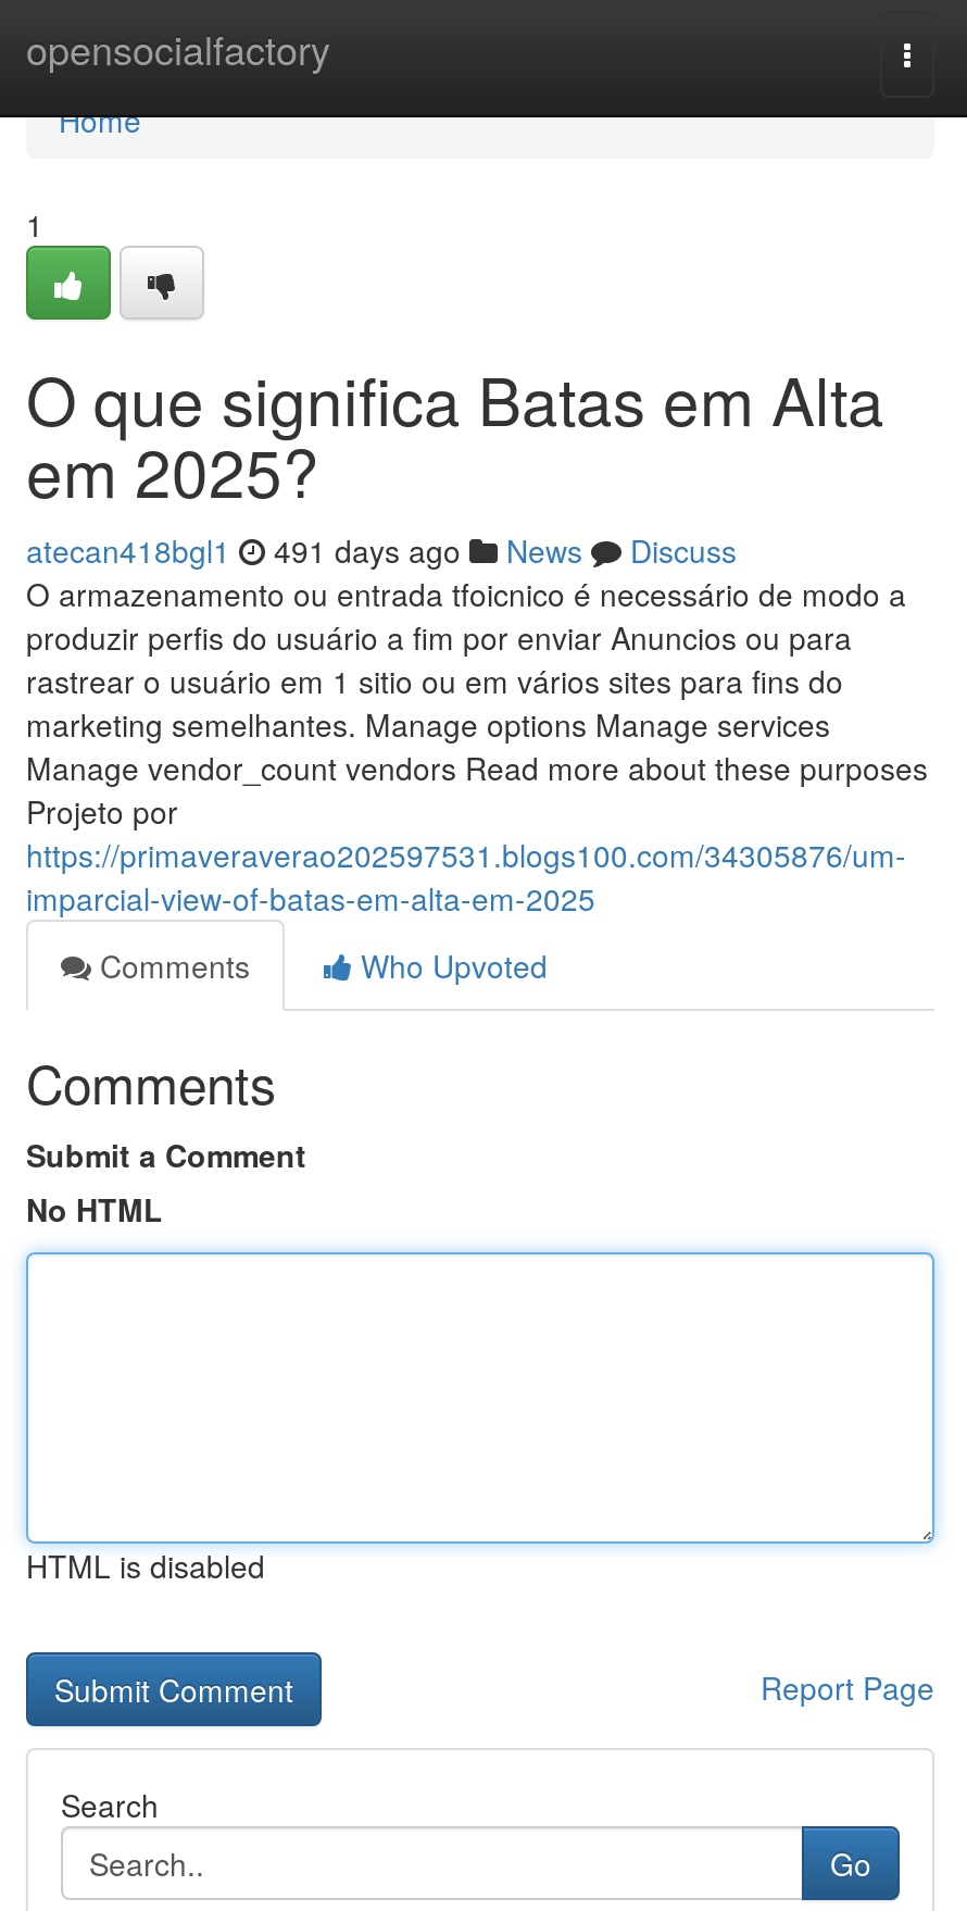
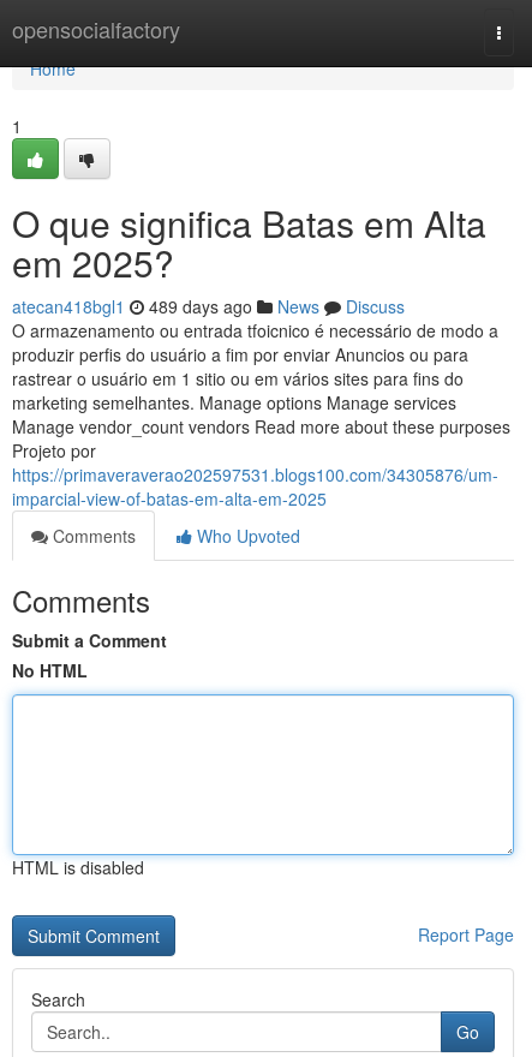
[26,528,737,572] atecan418bgl1 491 days ago News Discuss -> [12,294,405,318] atecan418bgl1 489 days ago News Discuss

